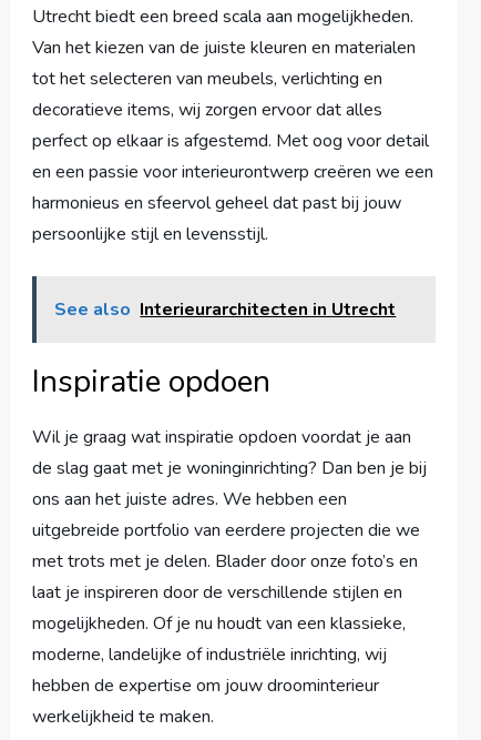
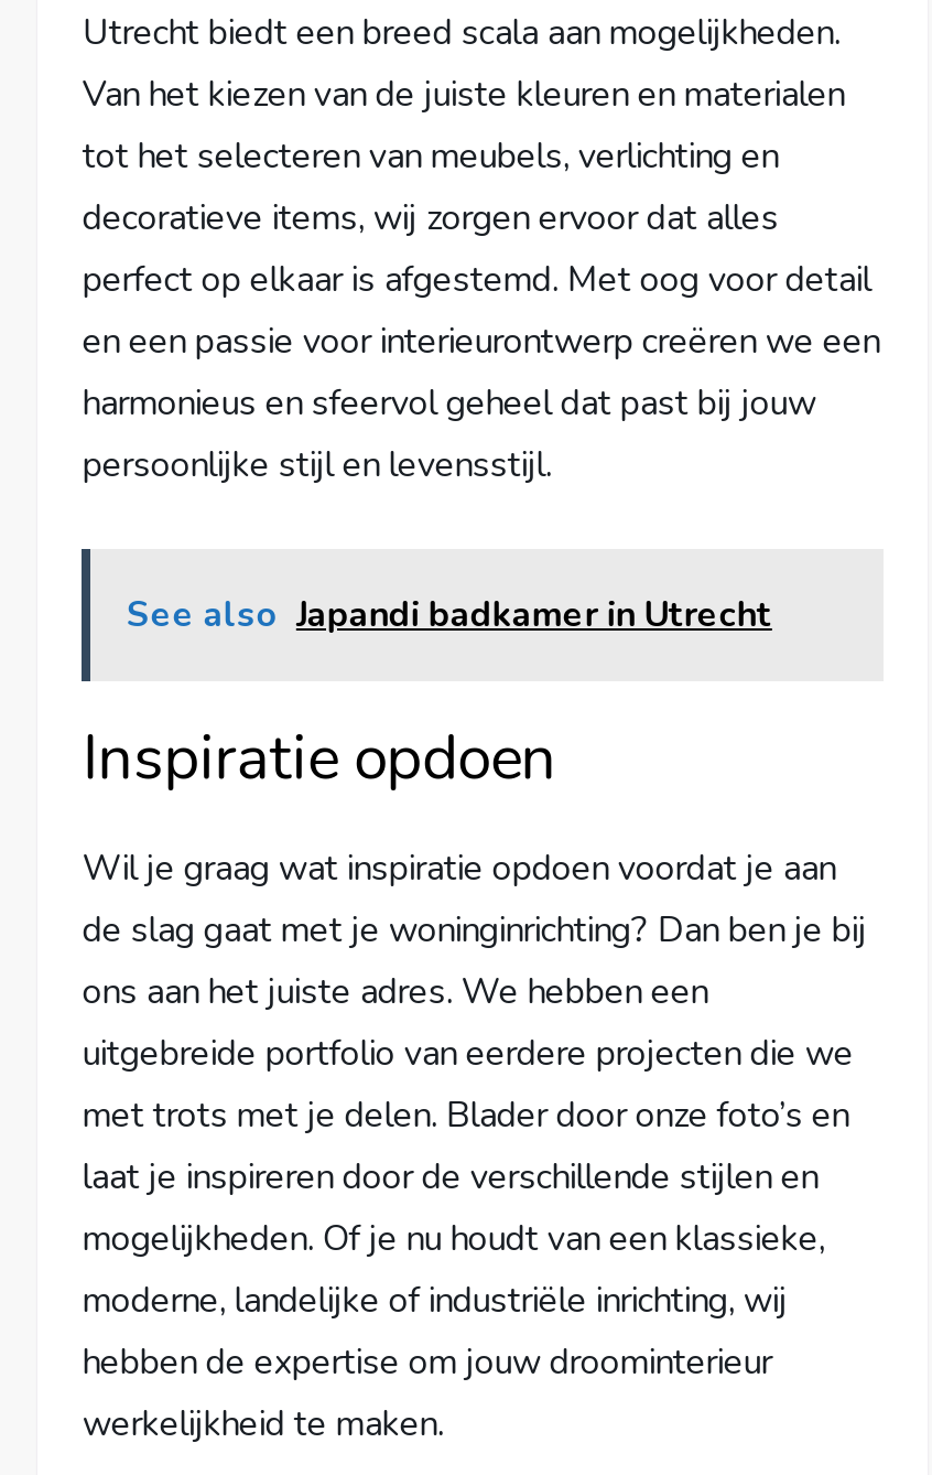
[55,297,396,322] See also Interieurarchitecten in Utrecht -> [126,591,772,640] See also Japandi badkamer in Utrecht

